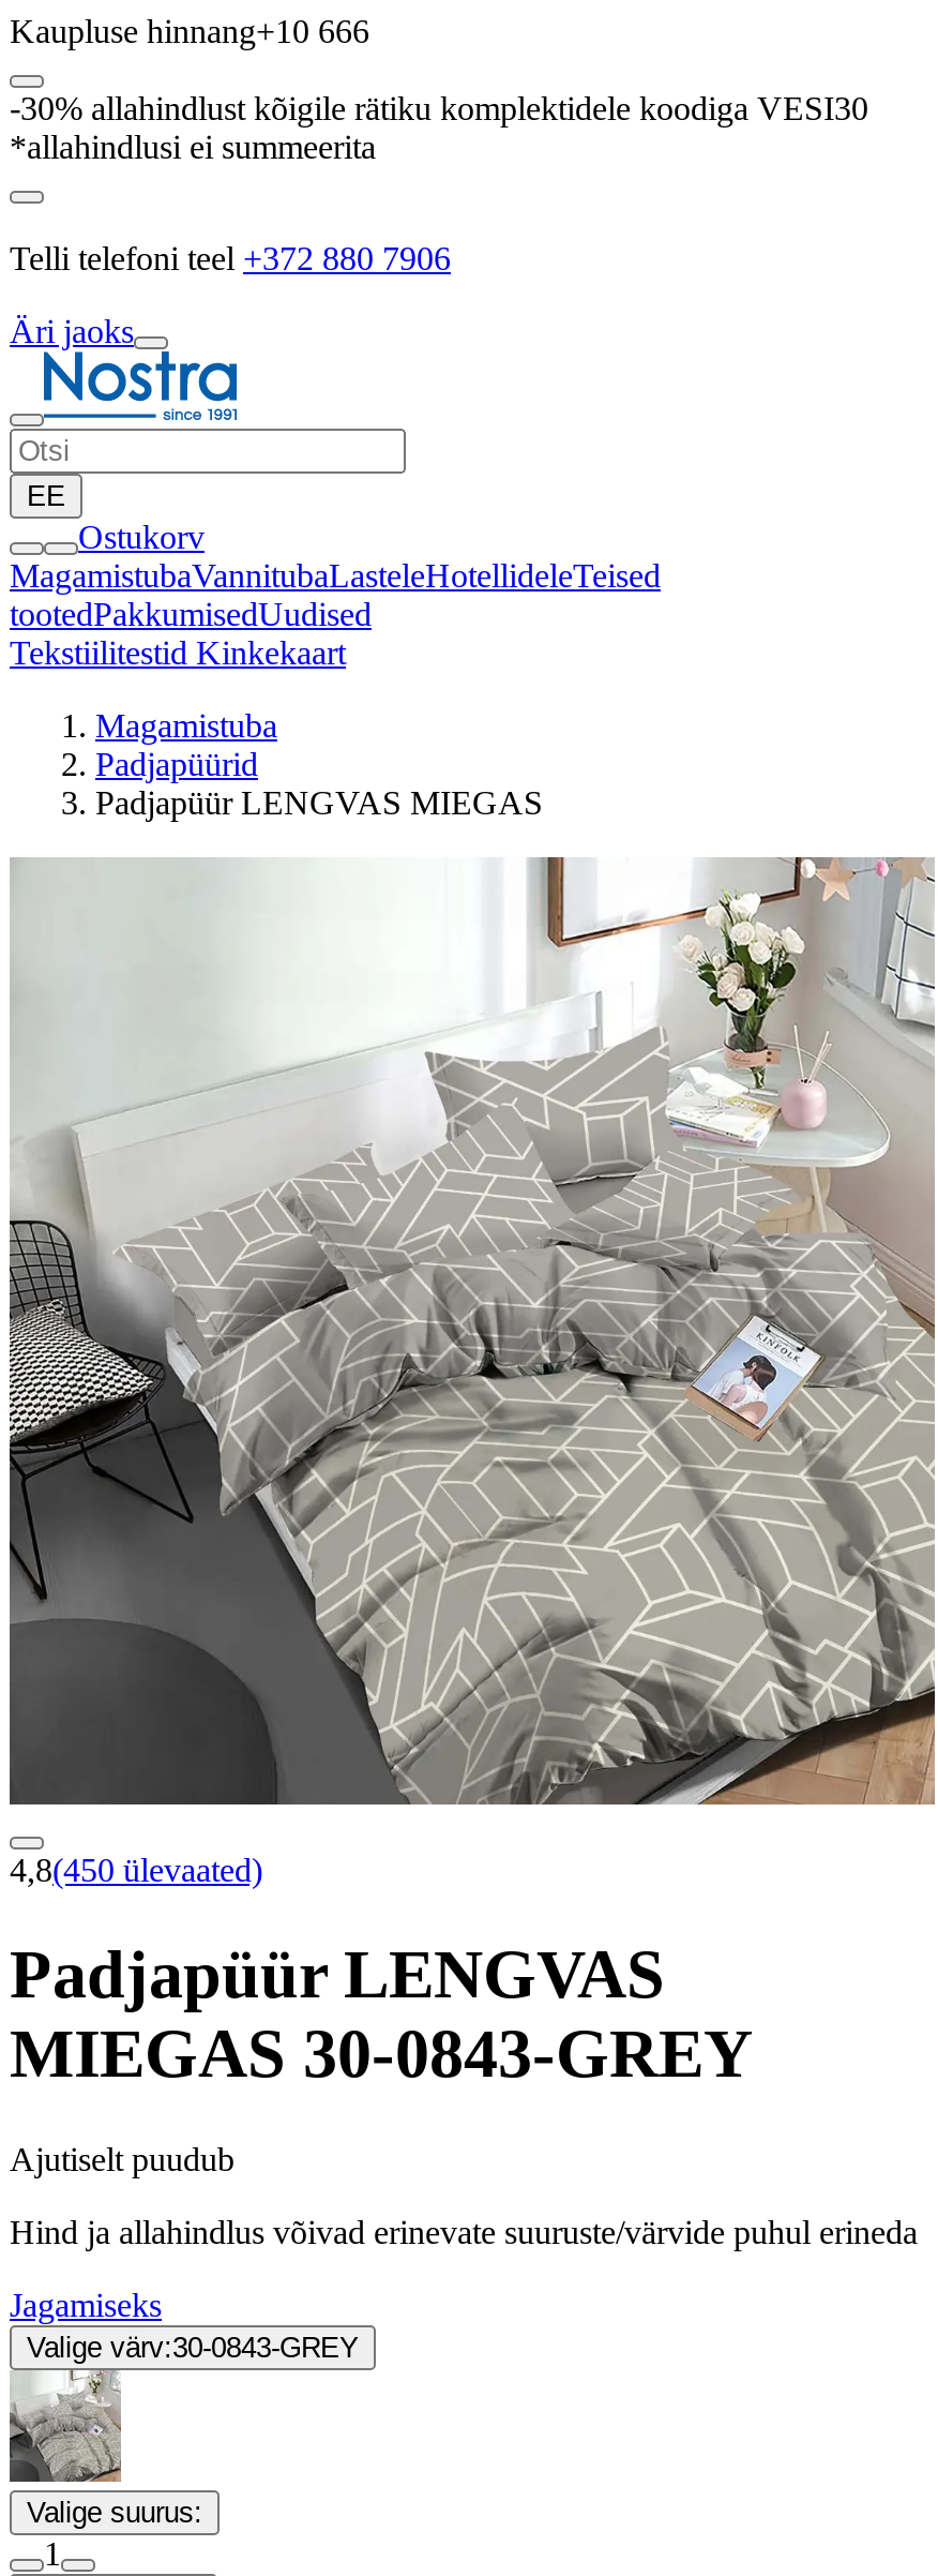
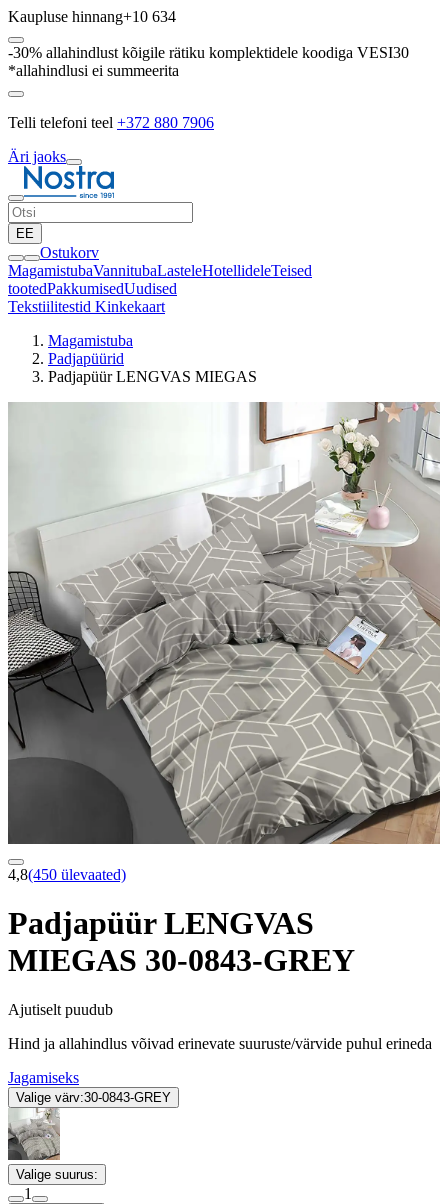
[10,13,369,49] Kaupluse hinnang+10 666 -> [8,8,176,25] Kaupluse hinnang+10 634

